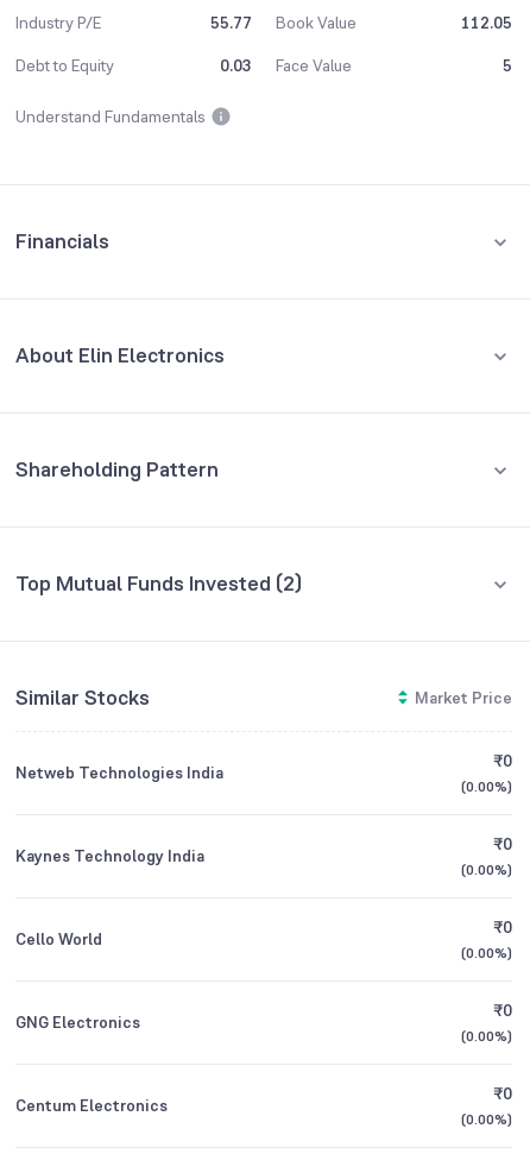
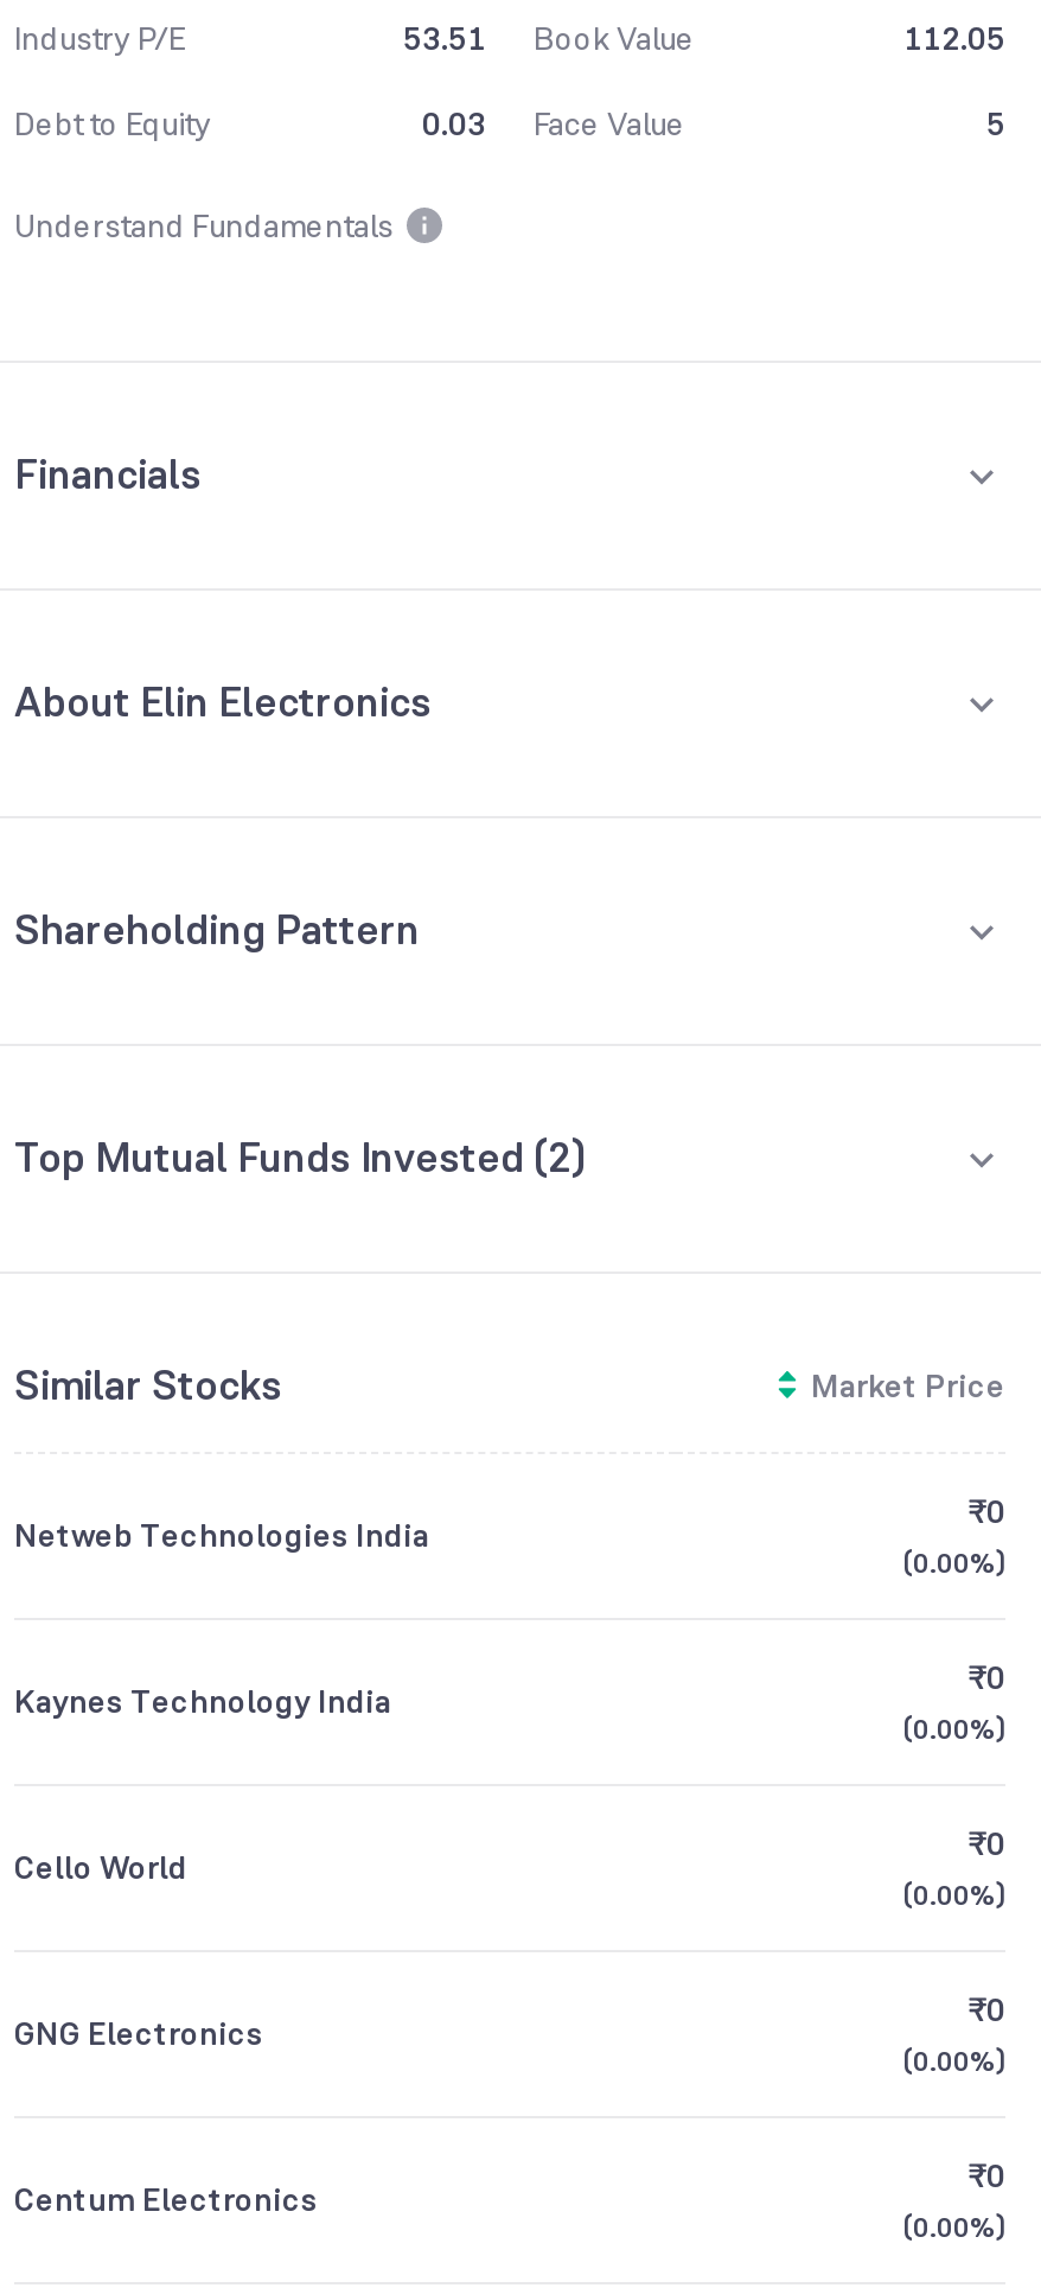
[210,12,357,33] 55.77 Book Value -> [403,17,695,59] 53.51 Book Value

